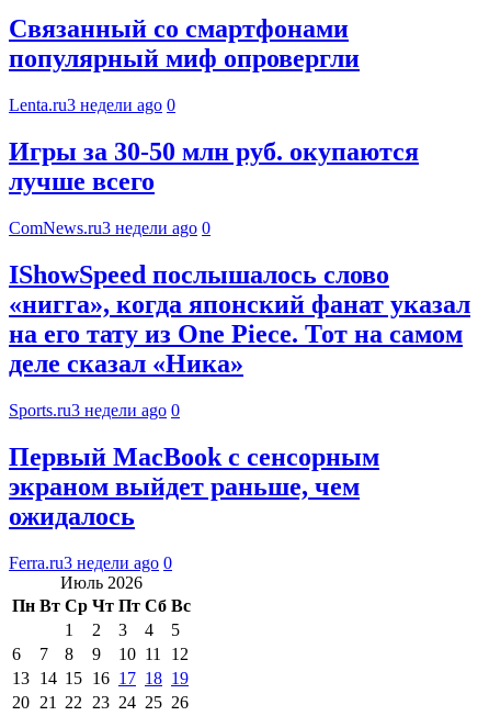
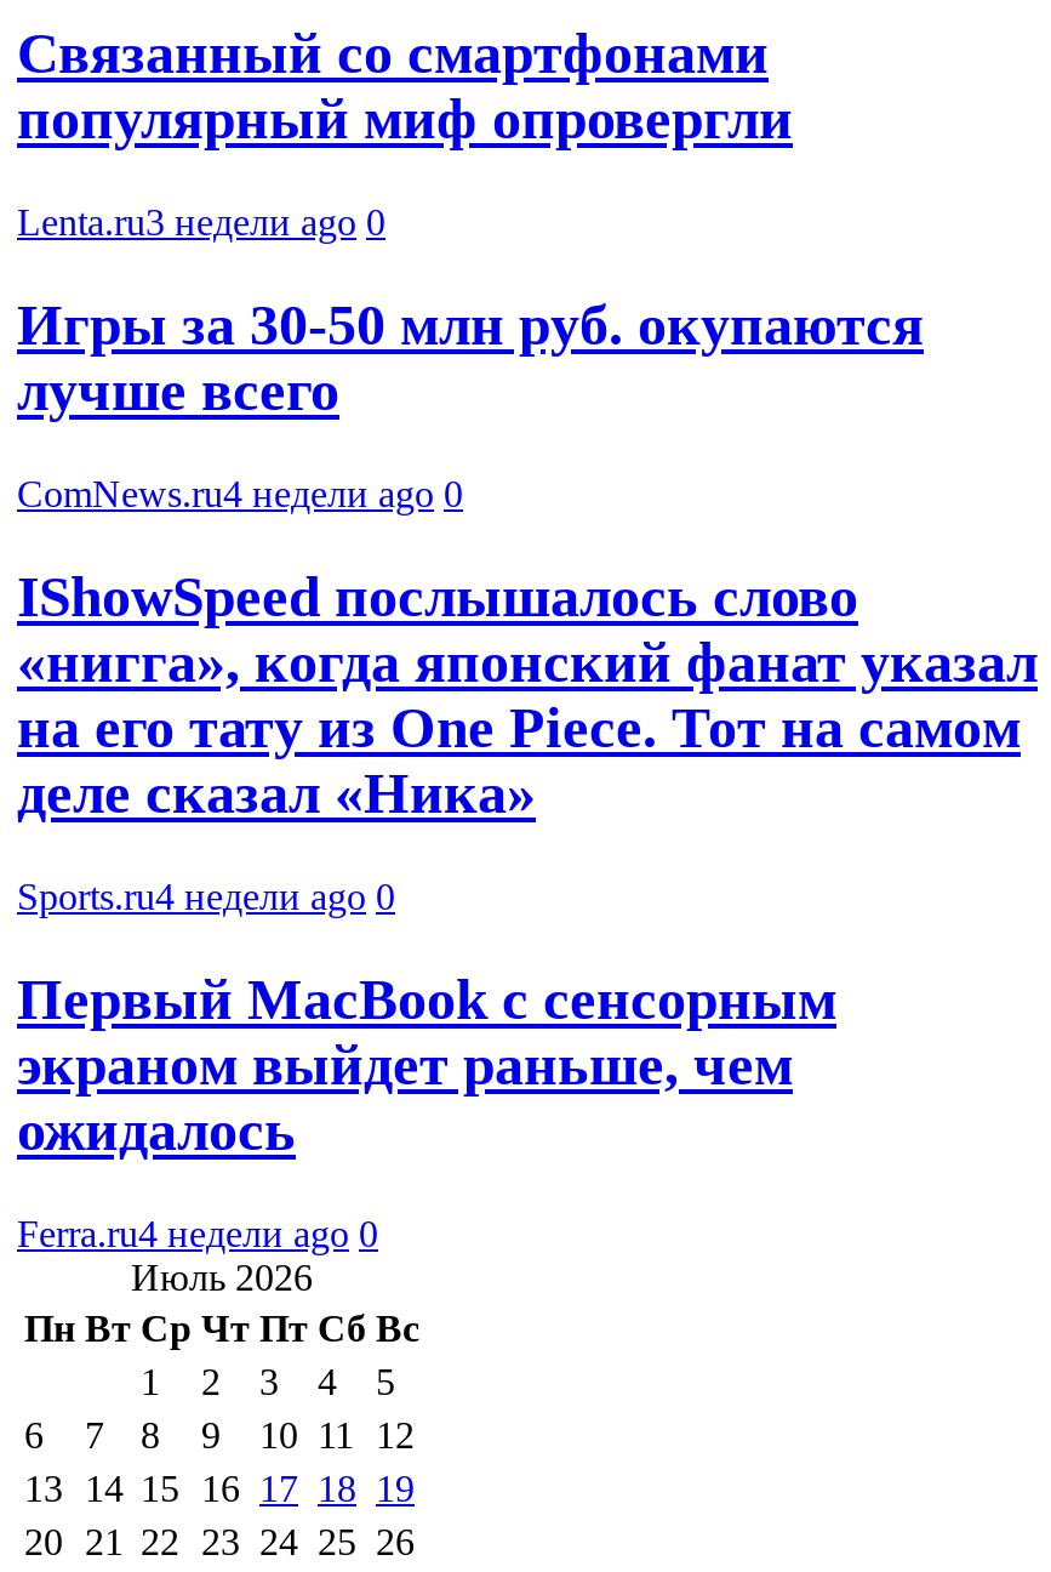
[9,219,211,237] ComNews.ru3 недели ago 0 -> [17,474,463,515] ComNews.ru4 недели ago 0
[9,401,180,419] Sports.ru3 недели ago 0 -> [17,876,395,917] Sports.ru4 недели ago 0
[9,553,172,572] Ferra.ru3 недели ago 0 -> [17,1212,378,1254] Ferra.ru4 недели ago 0

